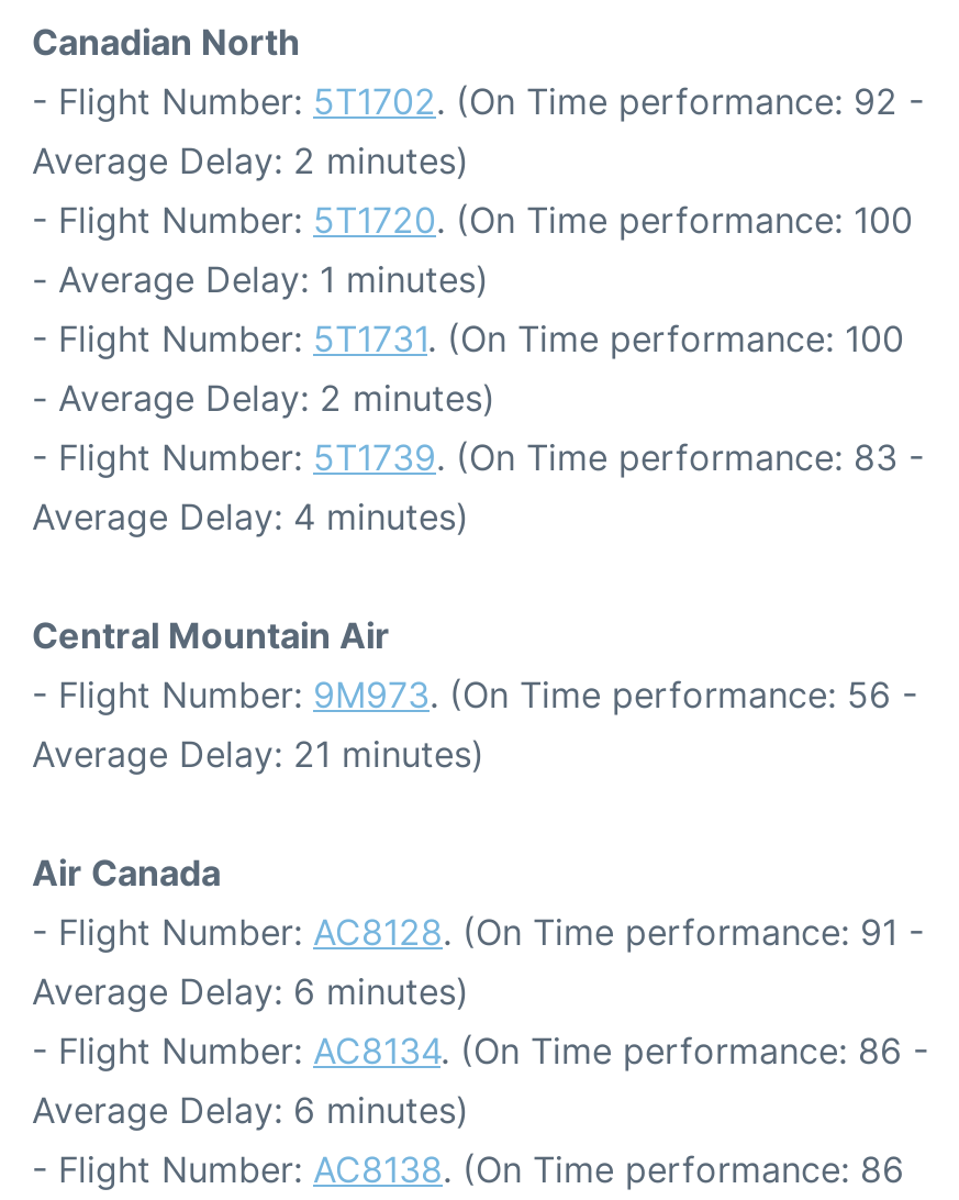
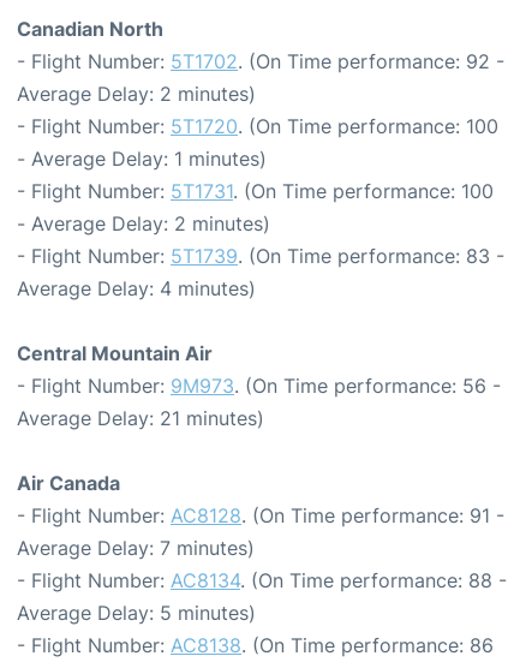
[32,968,469,1012] Average Delay: 6 minutes) -> [17,535,255,559] Average Delay: 7 minutes)
[32,1028,928,1072] - Flight Number: AC8134. (On Time performance: 86 - -> [17,568,507,592] - Flight Number: AC8134. (On Time performance: 88 -
[32,1087,469,1131] Average Delay: 6 minutes) -> [17,600,256,624] Average Delay: 5 minutes)

